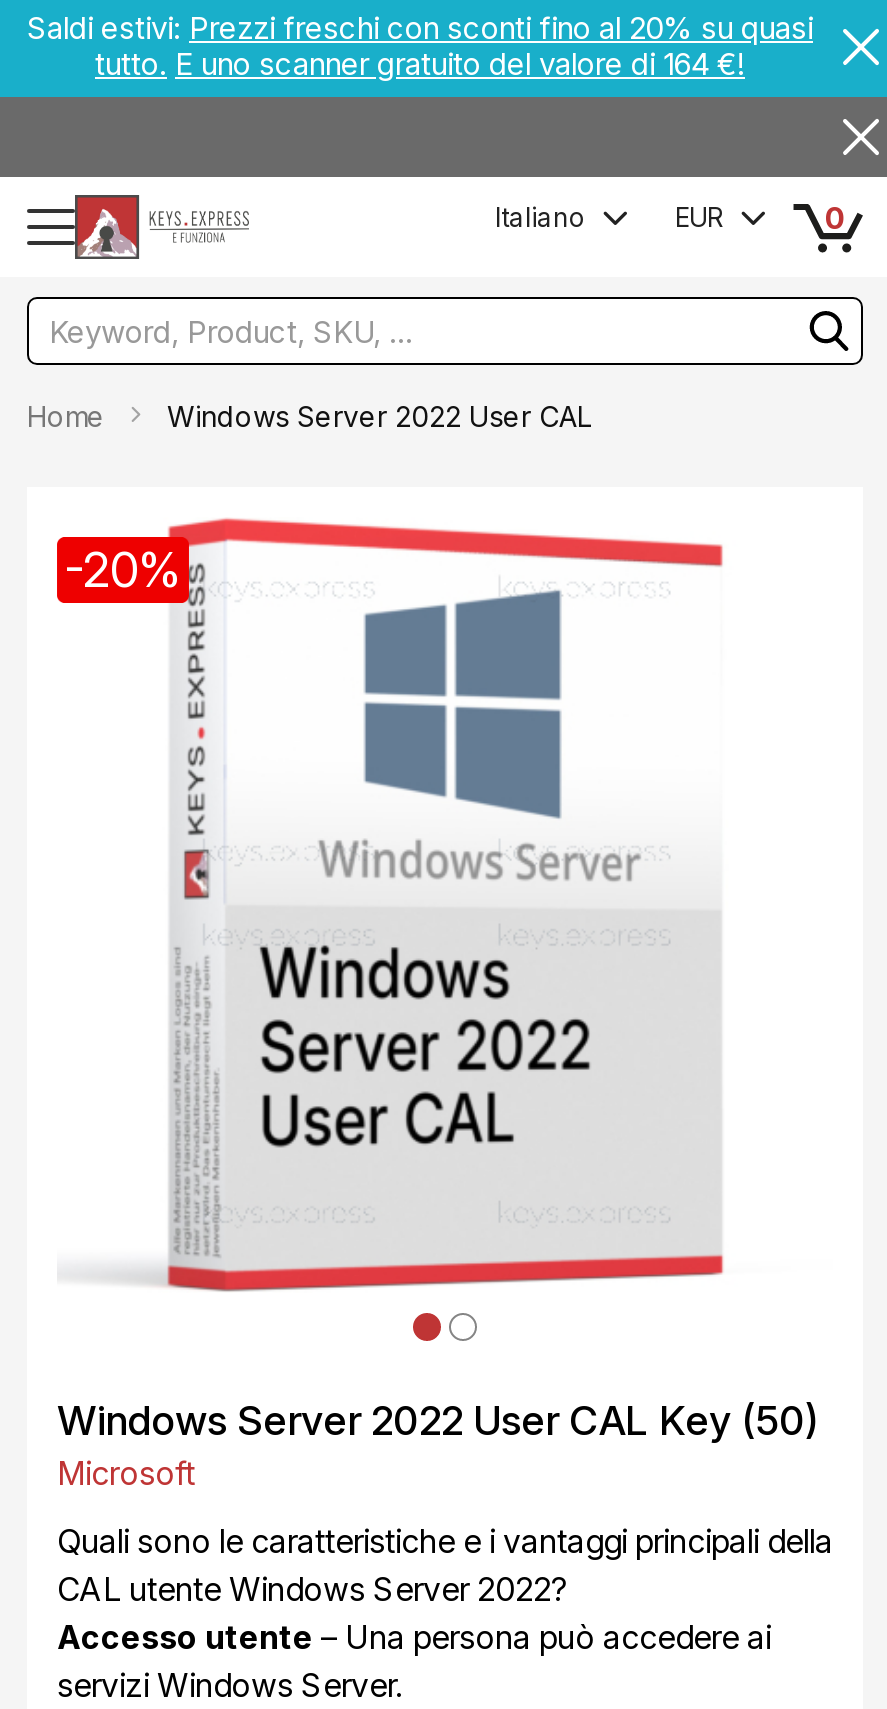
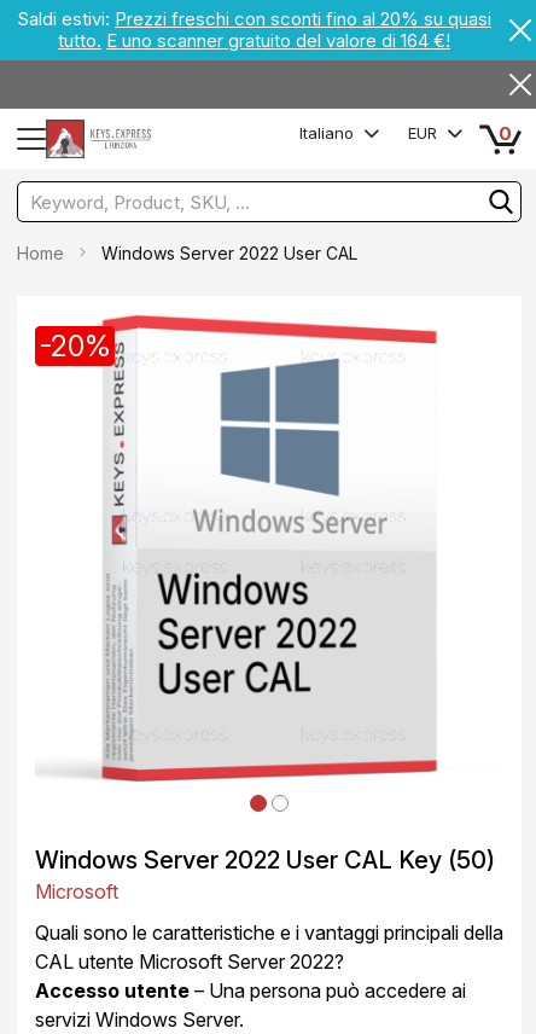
[57,1569,567,1609] CAL utente Windows Server 2022? -> [35,949,344,974] CAL utente Microsoft Server 2022?

